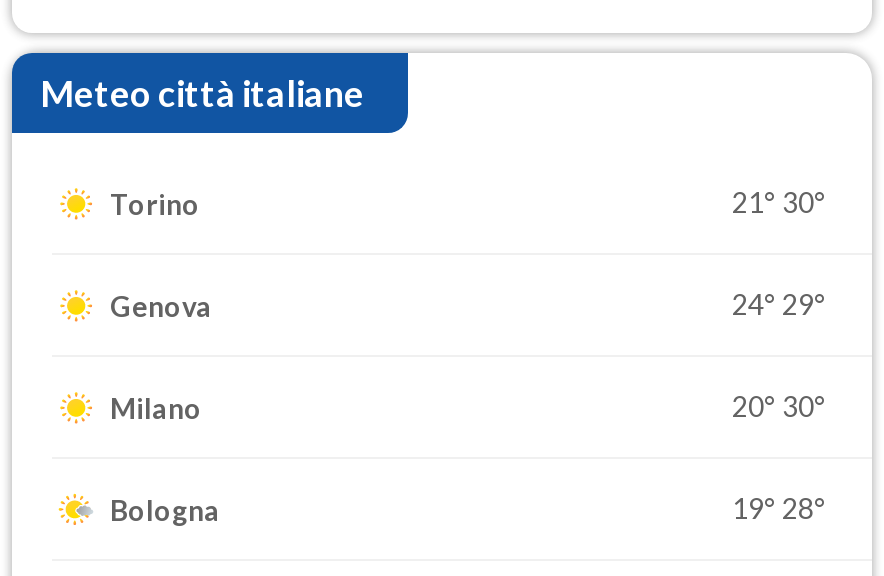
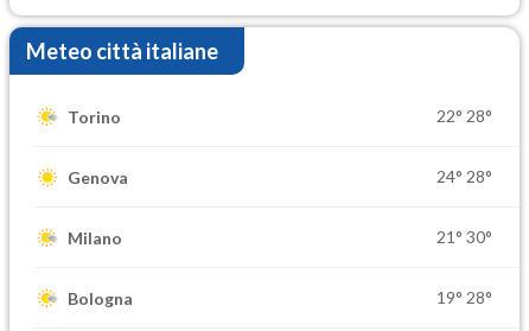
[732,184,826,218] 21° 30° -> [436,105,492,125] 22° 28°
[732,286,826,320] 24° 29° -> [436,166,492,186] 24° 28°
[732,388,826,422] 20° 30° -> [436,226,492,246] 21° 30°

